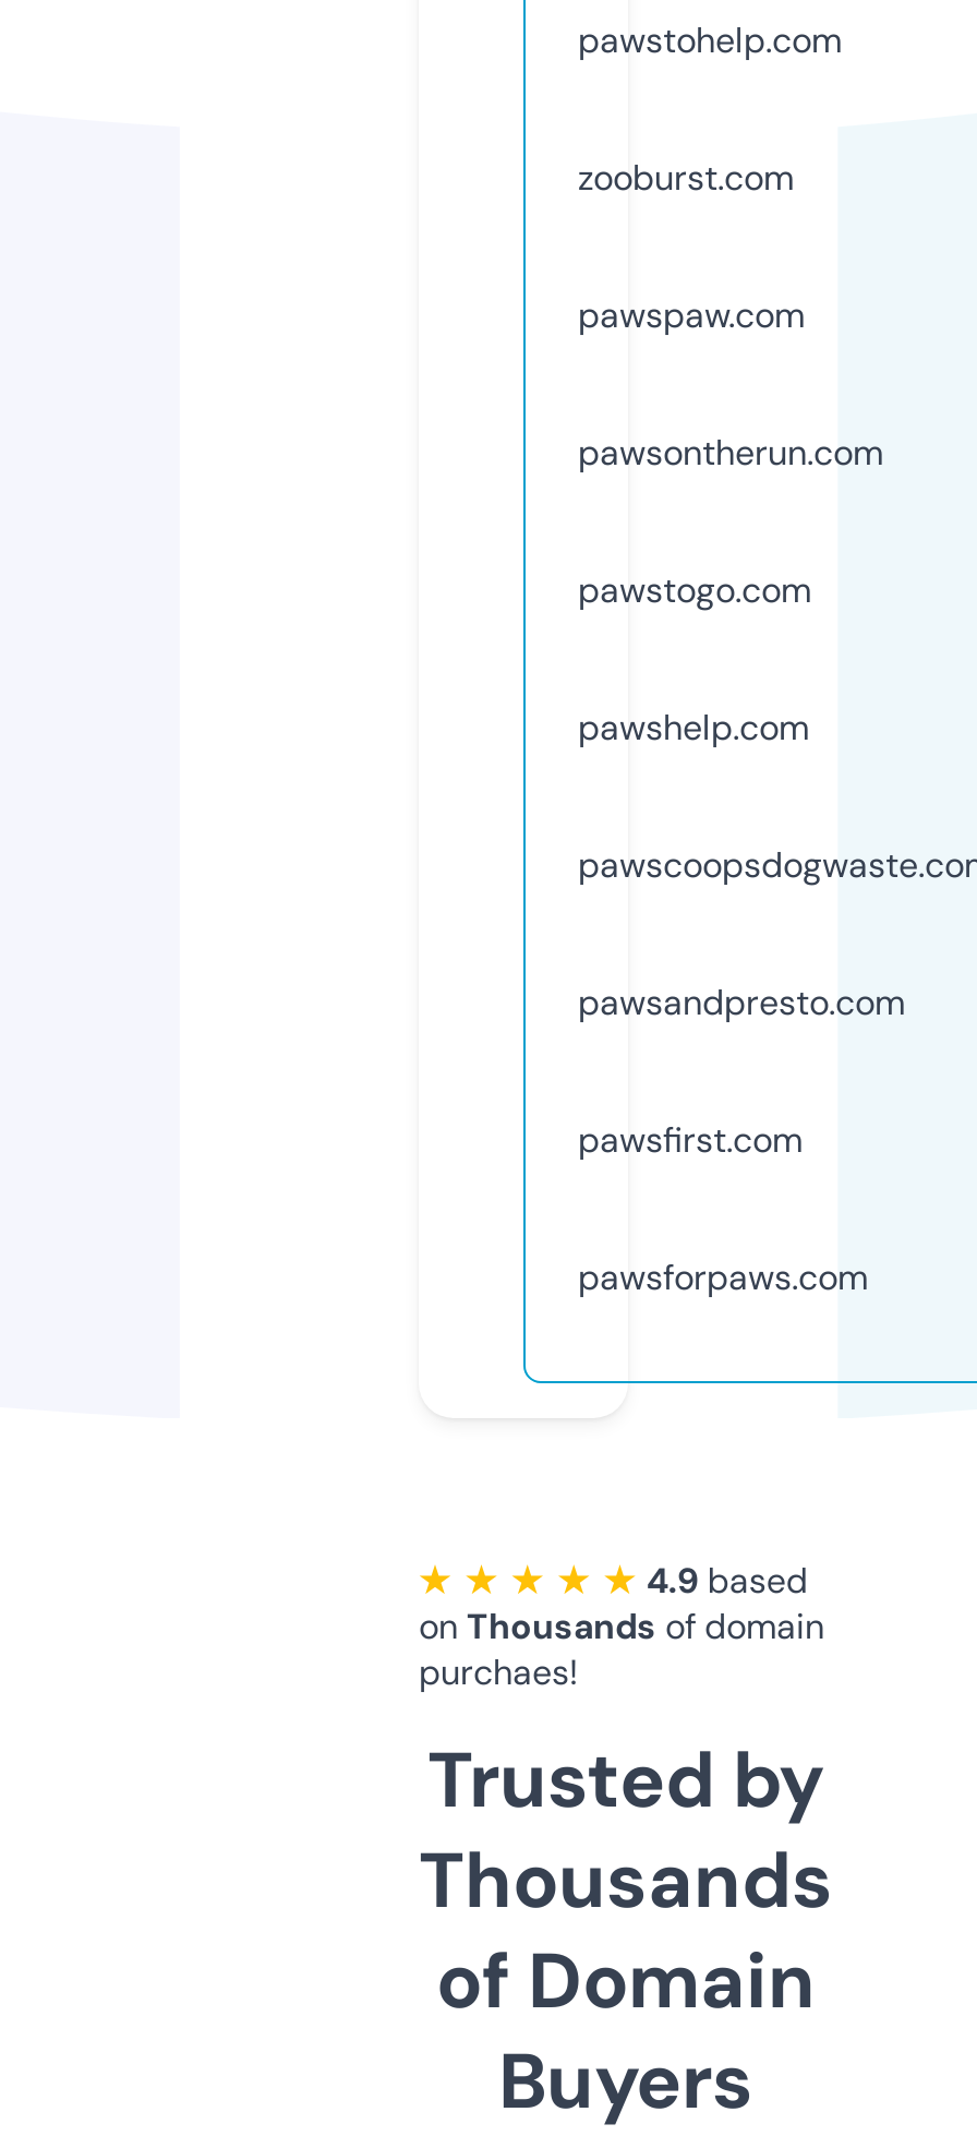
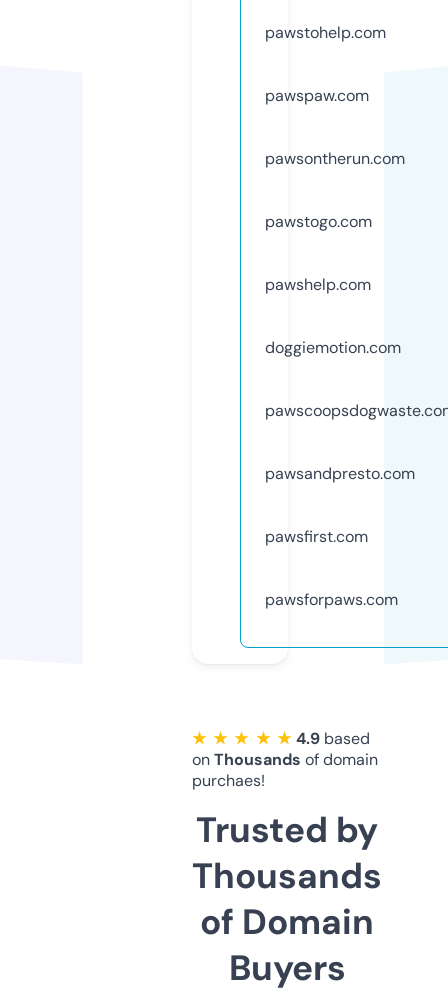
[578,154,794,200] zooburst.com -> none
moved [578,292,883,750] -> [265,85,405,295]: pawspaw.com | pawsontherun.com | pawstogo.com | pawshelp.com
none -> [265,337,401,358] doggiemotion.com

